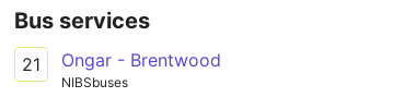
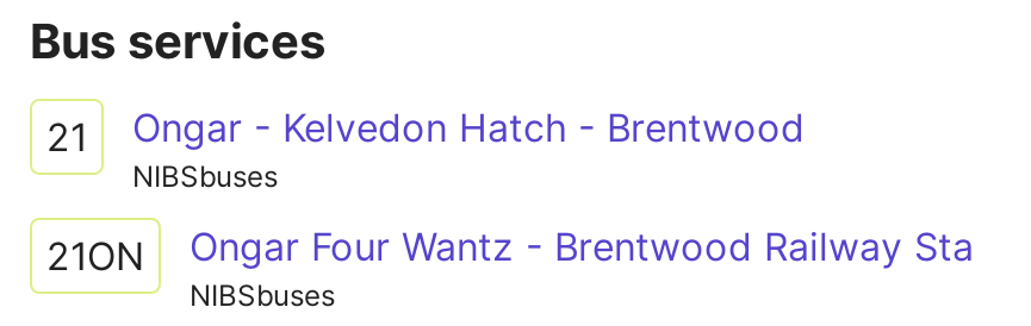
[61,49,221,71] Ongar - Brentwood -> [46,104,974,280] Ongar - Kelvedon Hatch - Brentwood | NIBSbuses | 21ON | Ongar Four Wantz - Brentwood Railway Sta

